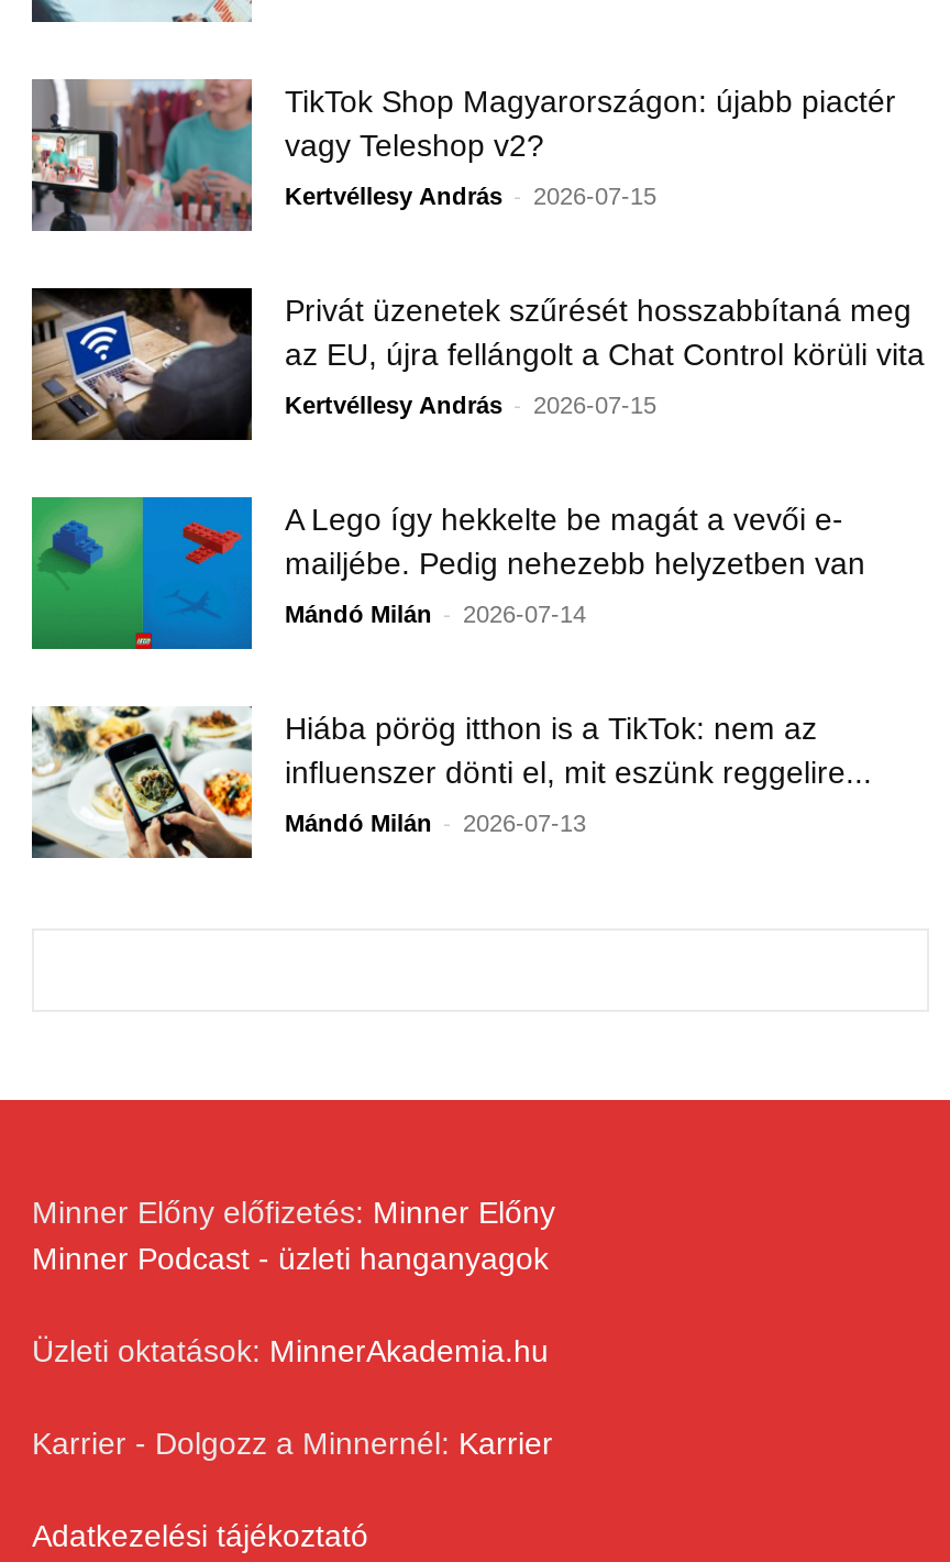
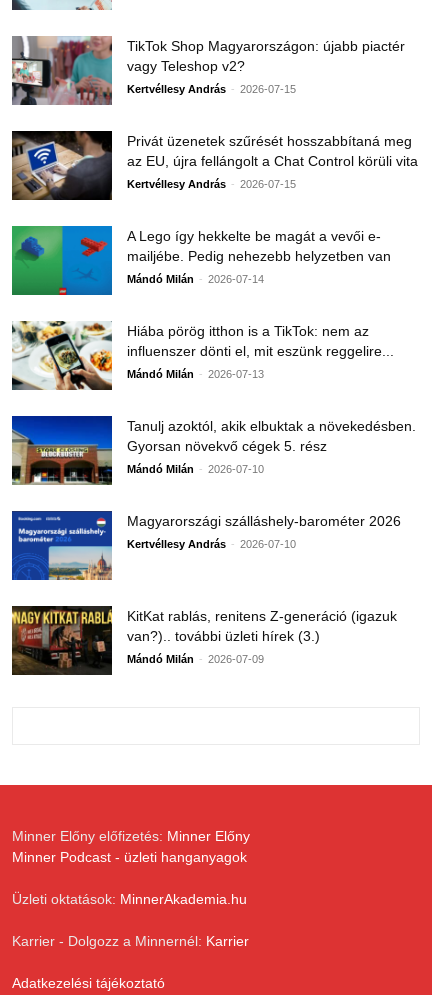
none -> [11,415,416,551] [image] | Tanulj azoktól, akik elbuktak a növekedésben. | Gyorsan növekvő cégek 5. rész | Mándó Milán - 2026-07-10 | Magyarországi szálláshely-barométer 2026 | Kertvéllesy András - 2026-07-10
none -> [11,605,397,676] [image] | KitKat rablás, renitens Z-generáció (igazuk | van?).. további üzleti hírek (3.) | Mándó Milán - 2026-07-09
none -> [11,510,113,581] [image]

